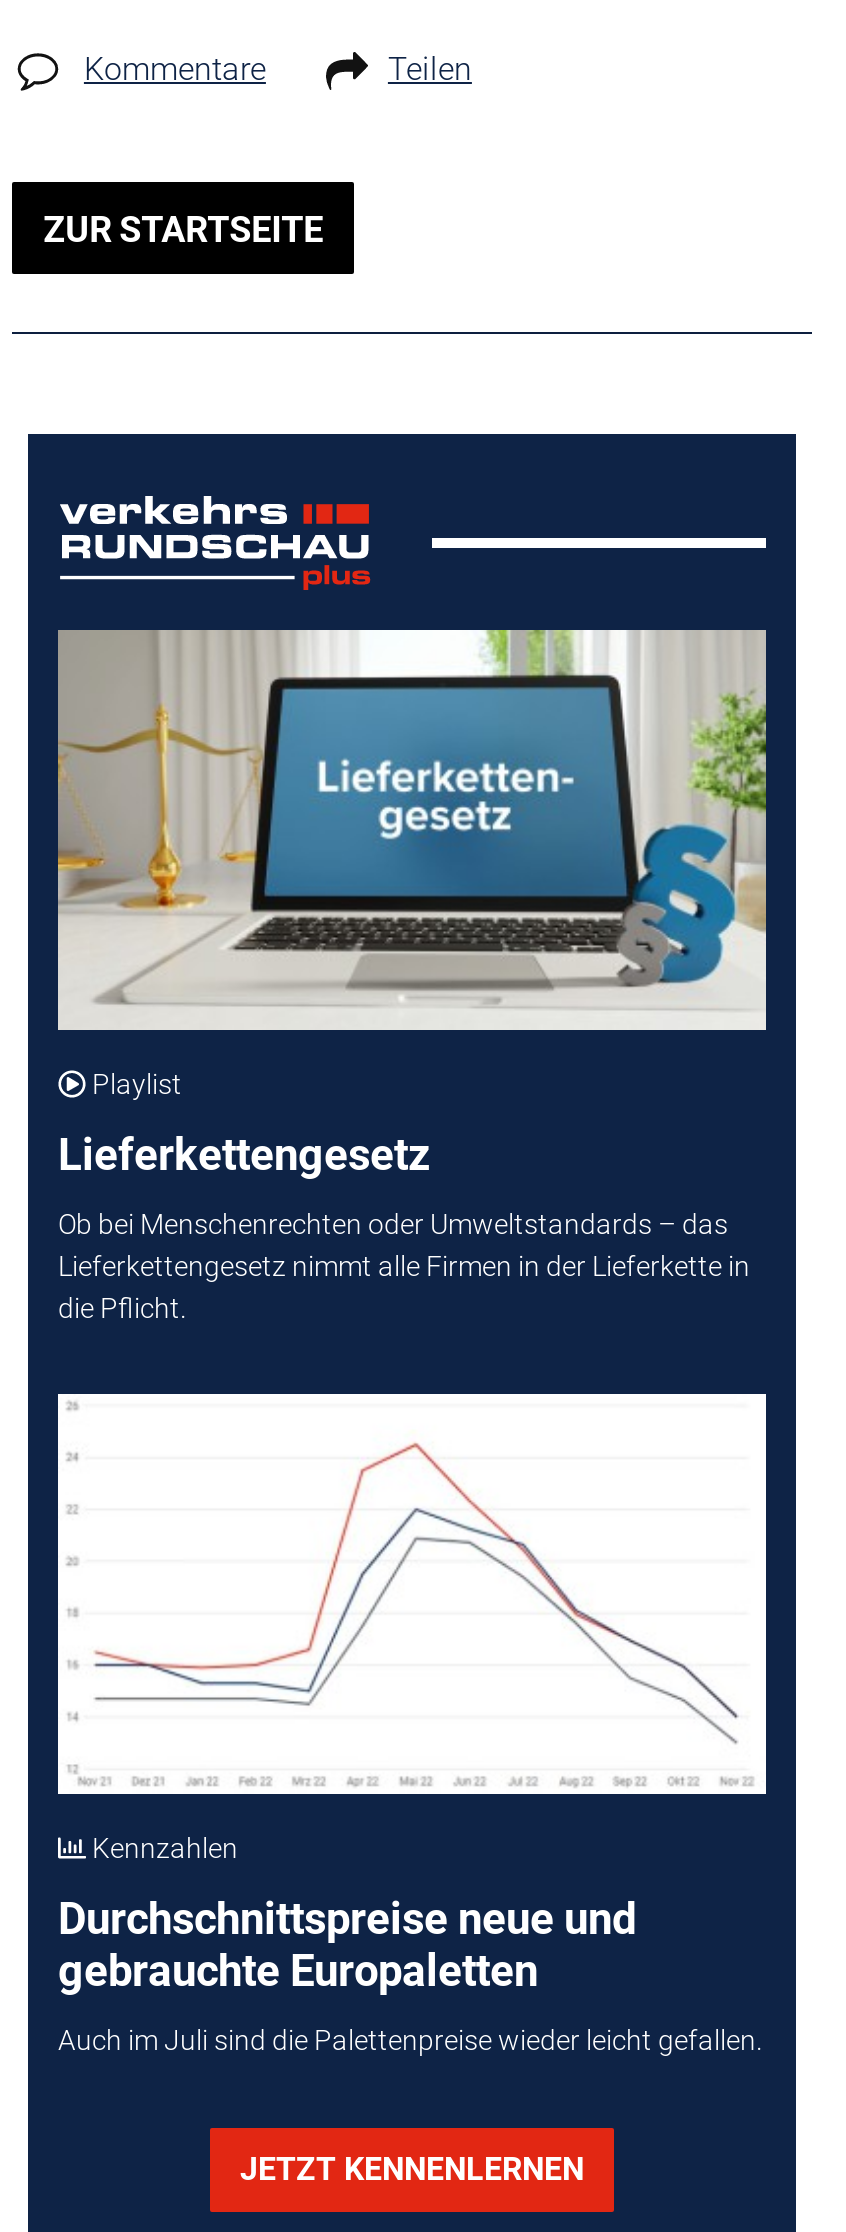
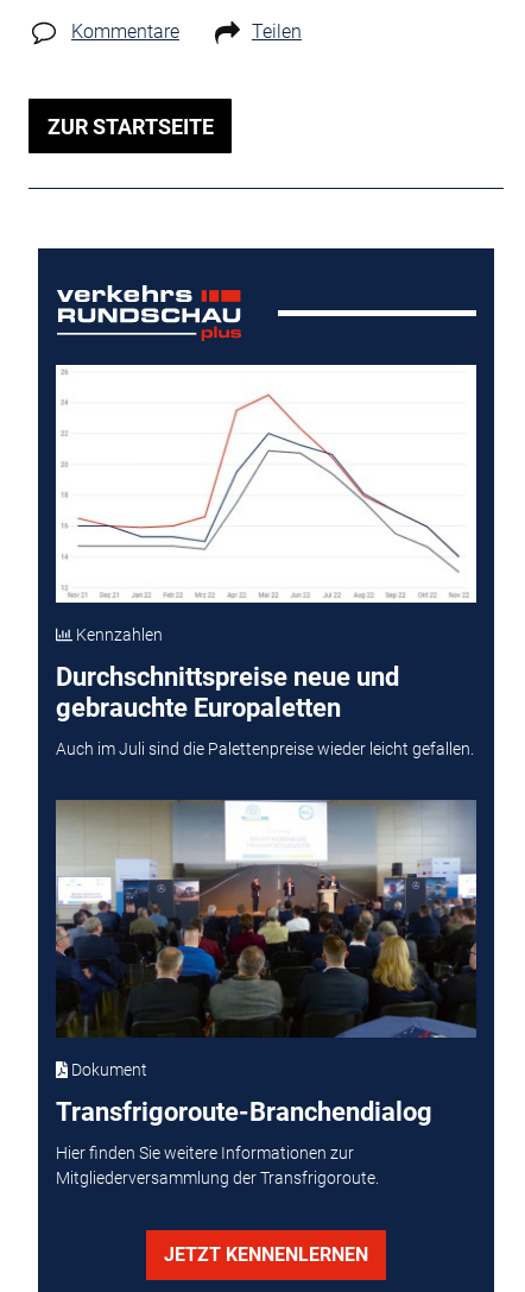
[56,628,768,1324] [image] | Playlist | Lieferkettengesetz | Ob bei Menschenrechten oder Umweltstandards – das | Lieferkettengesetz nimmt alle Firmen in der Lieferkette in | die Pflicht. -> none
moved [58,1833,762,2056] -> [56,626,474,758]: Kennzahlen | Durchschnittspreise neue und | gebrauchte Europaletten | Auch im Juli sind die Palettenpreise wieder leicht gefallen.
none -> [55,799,476,1187] [image] | Dokument | Transfrigoroute-Branchendialog | Hier finden Sie weitere Informationen zur | Mitgliederversammlung der Transfrigoroute.

